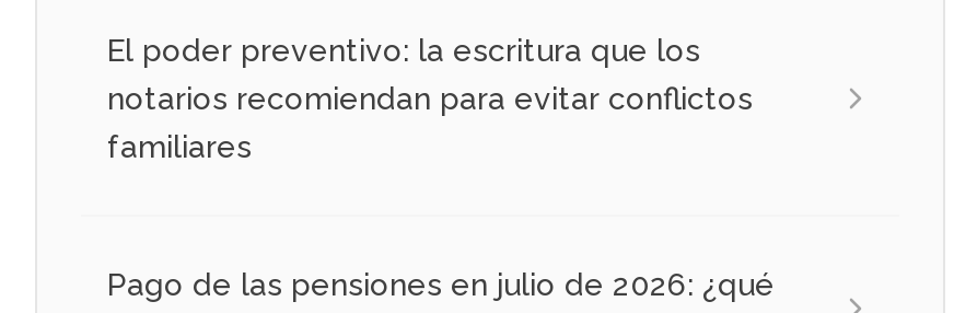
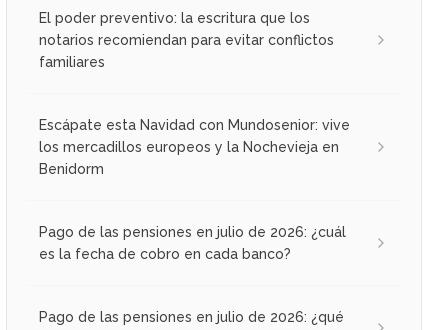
none -> [39,117,350,177] Escápate esta Navidad con Mundosenior: vive | los mercadillos europeos y la Nochevieja en | Benidorm
none -> [39,224,346,262] Pago de las pensiones en julio de 2026: ¿cuál | es la fecha de cobro en cada banco?

